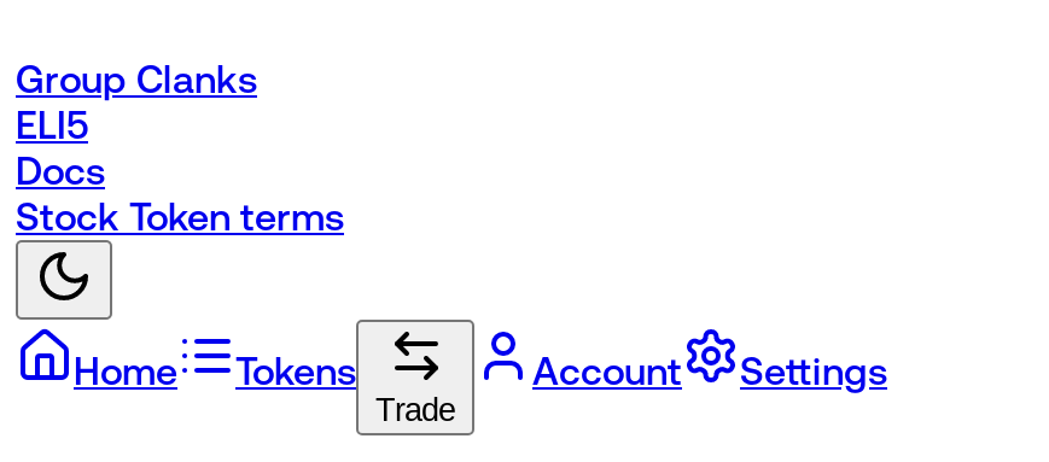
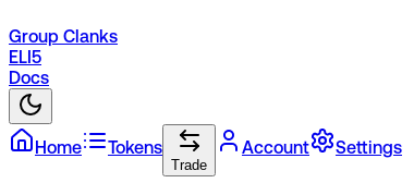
[16,195,344,241] Stock Token terms -> none

